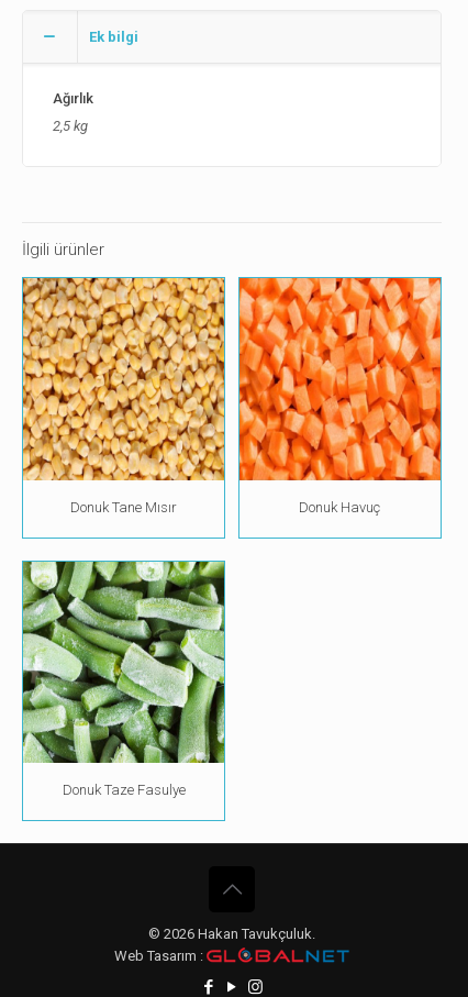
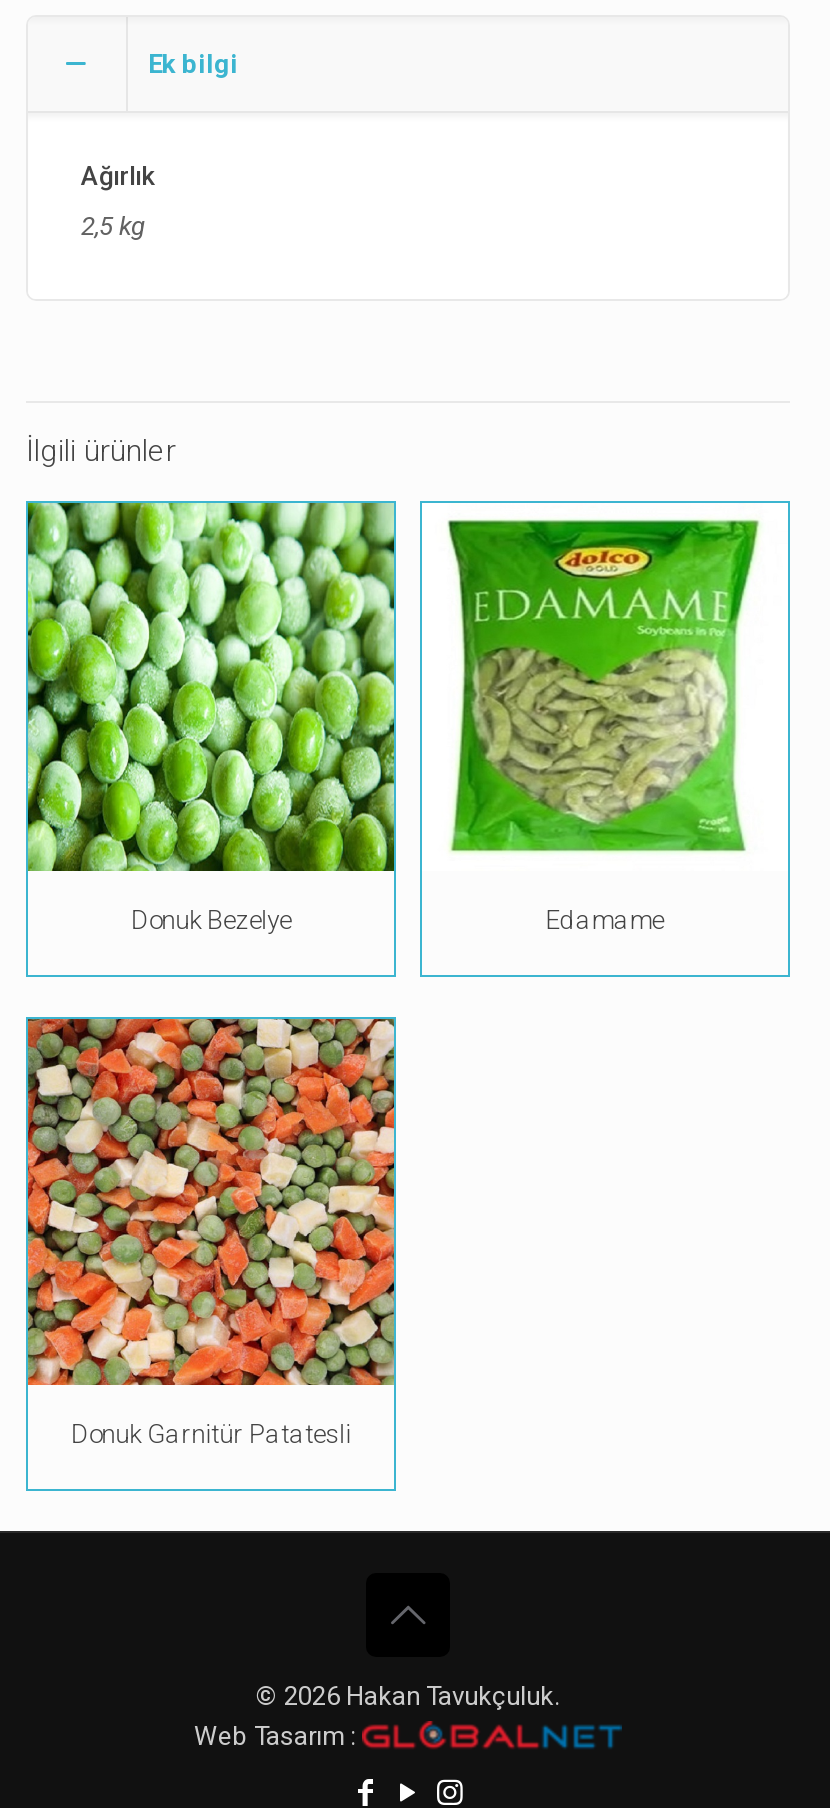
[22,277,380,515] [image] | Donuk Tane Mısır | Donuk Havuç -> [26,501,664,934] [image] | Donuk Bezelye | Edamame
[238,277,442,481] [image] -> [420,503,790,871] [image]
[22,561,225,798] [image] | Donuk Taze Fasulye -> [26,1017,396,1449] [image] | Donuk Garnitür Patatesli

